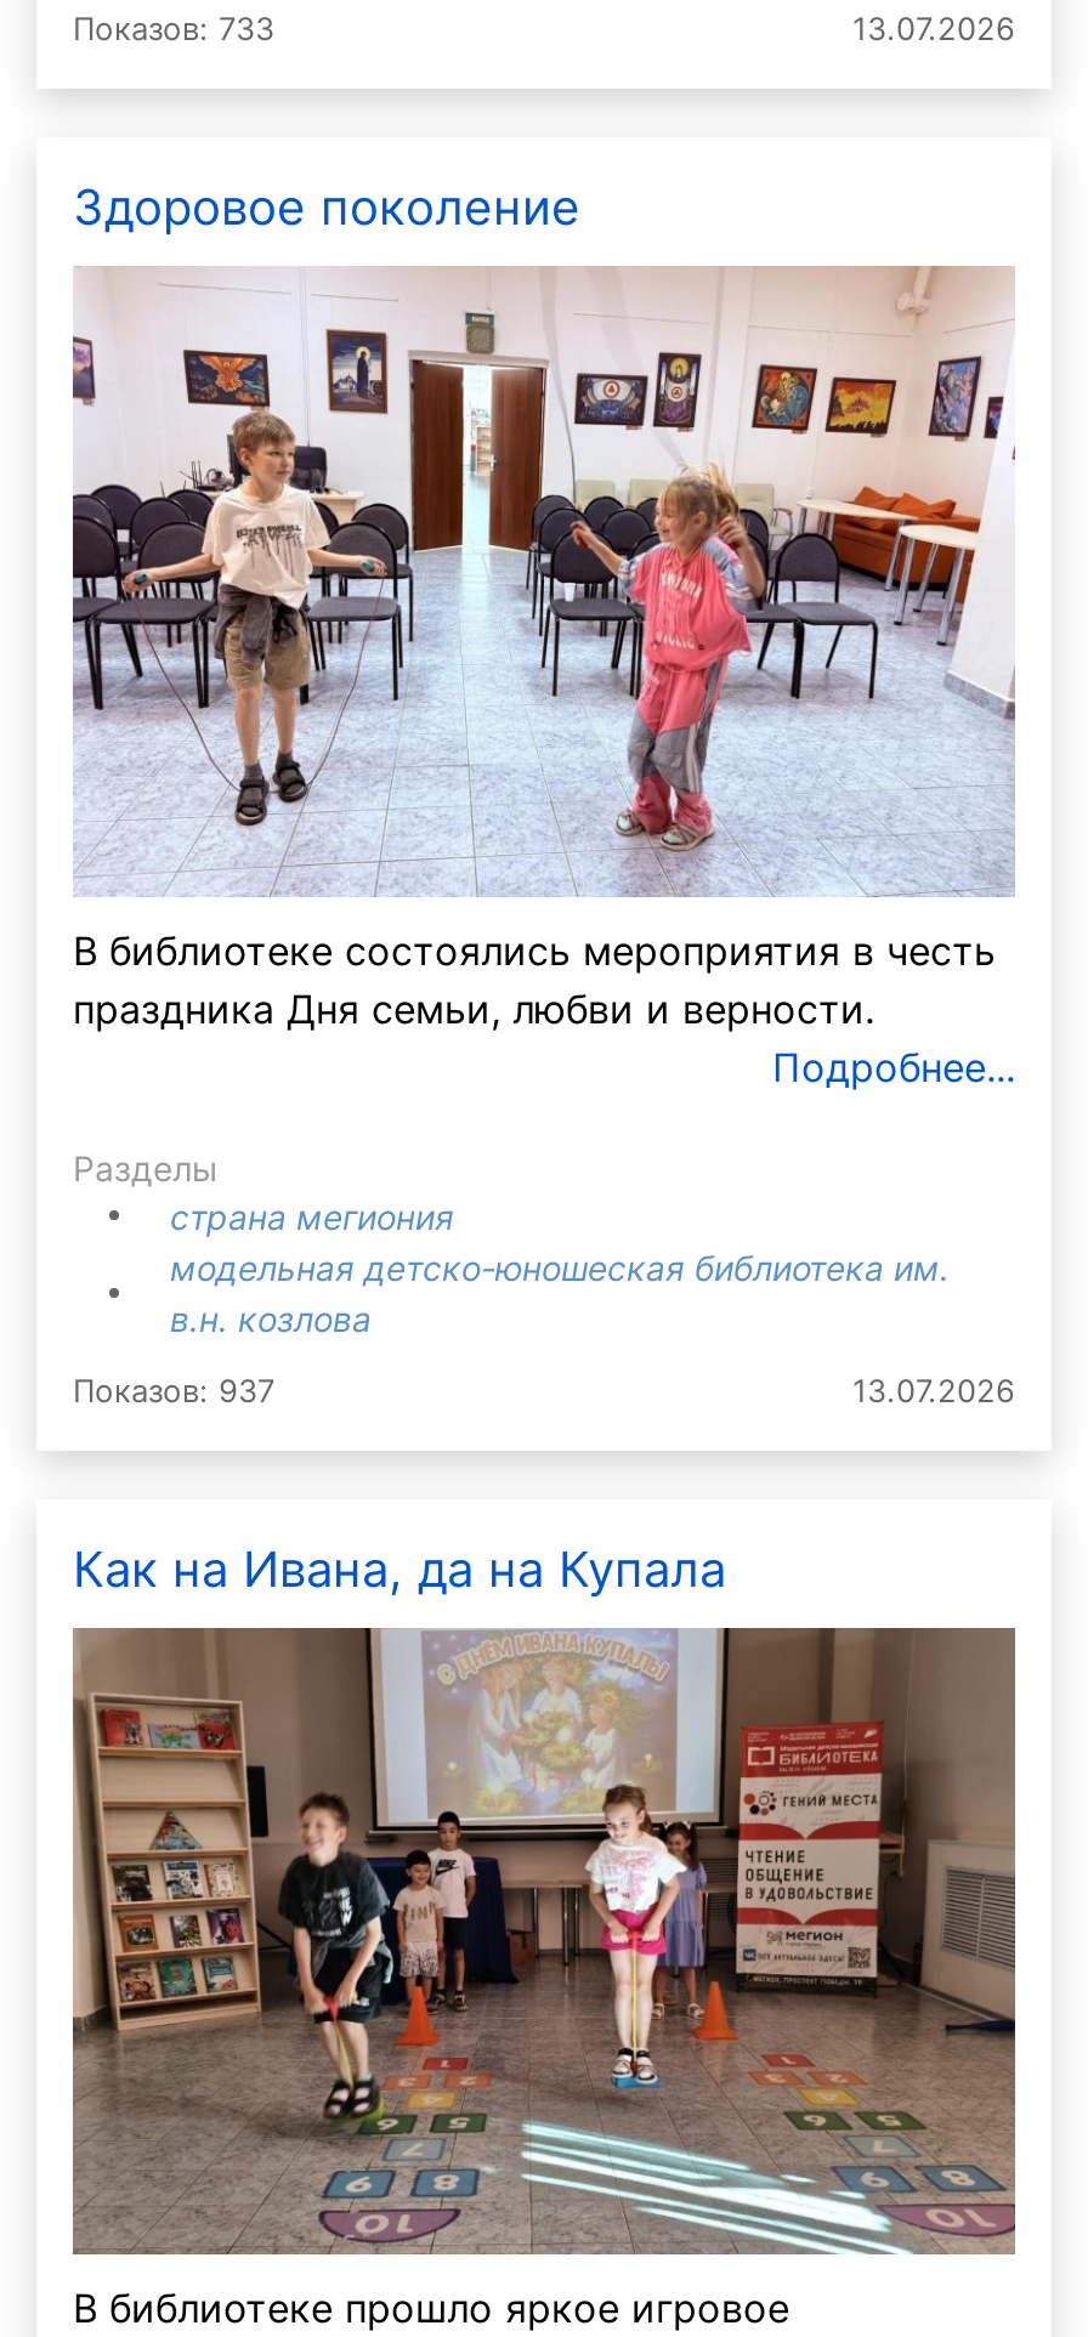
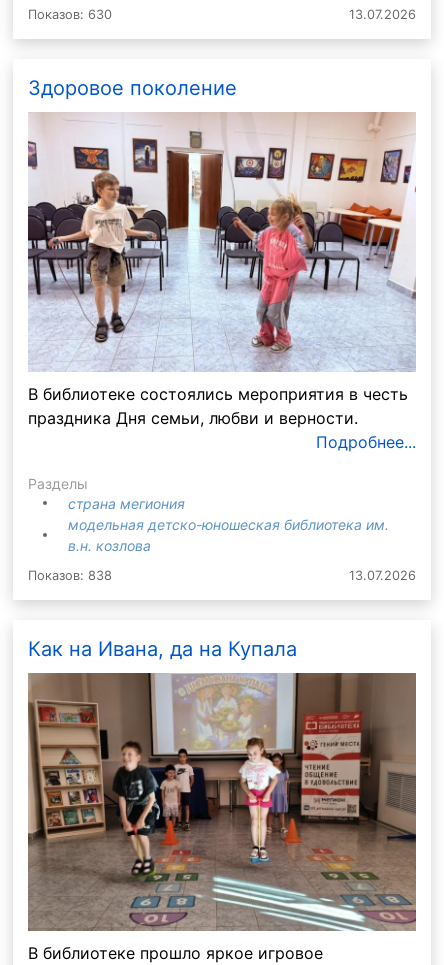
[73,11,274,48] Показов: 733 -> [28,7,112,22] Показов: 630
[73,1373,274,1410] Показов: 937 -> [28,568,112,583] Показов: 838

